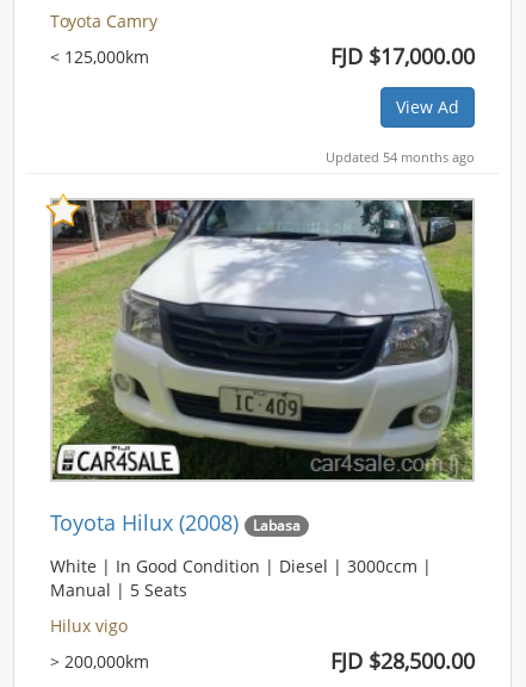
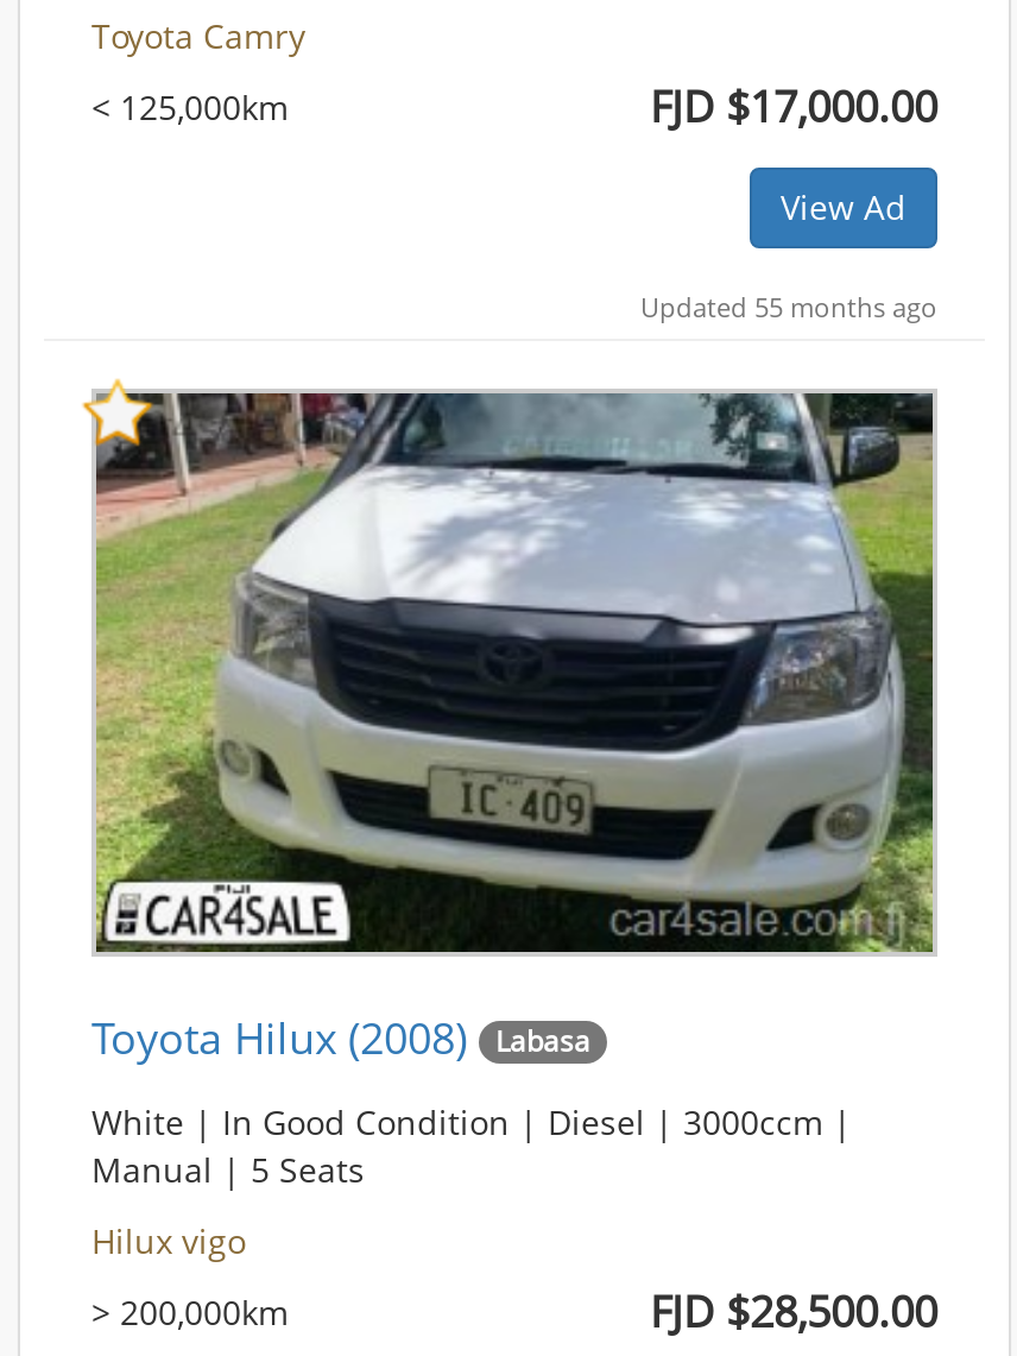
[326,148,475,166] Updated 54 months ago -> [640,288,937,324] Updated 55 months ago

